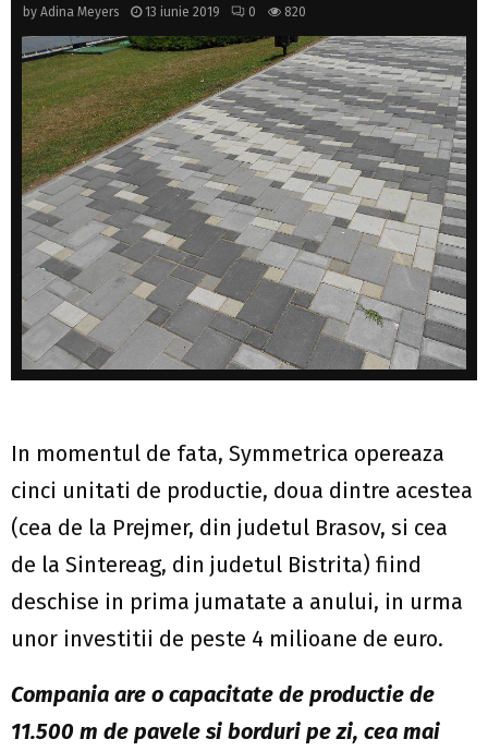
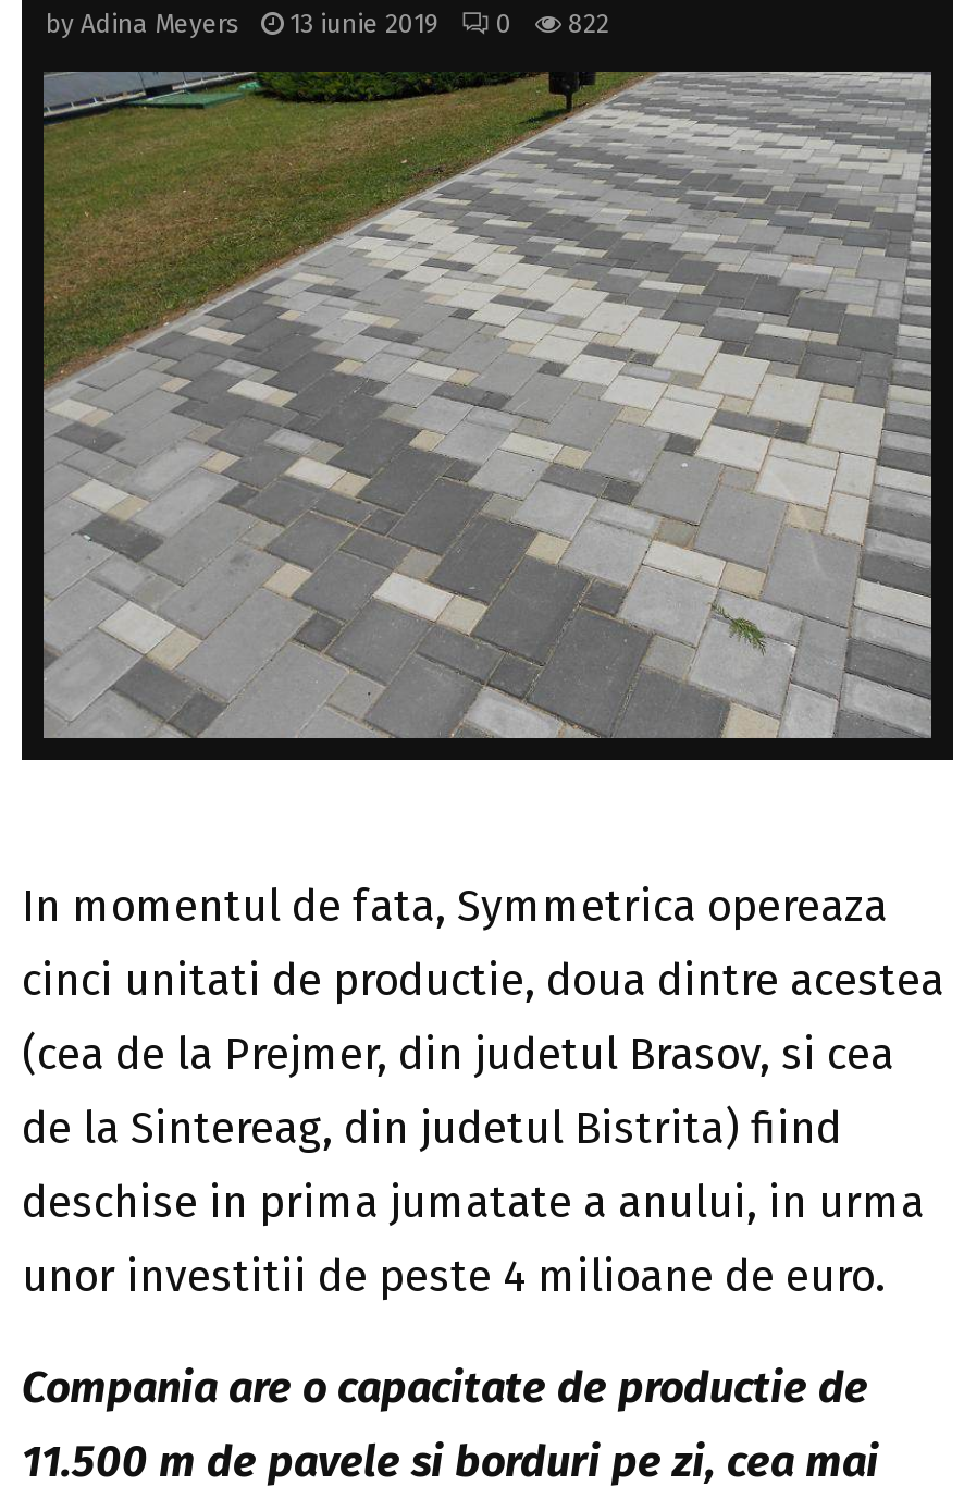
[23,4,306,20] by Adina Meyers 13 iunie 2019 0 820 -> [46,9,609,39] by Adina Meyers 13 iunie 2019 0 822

